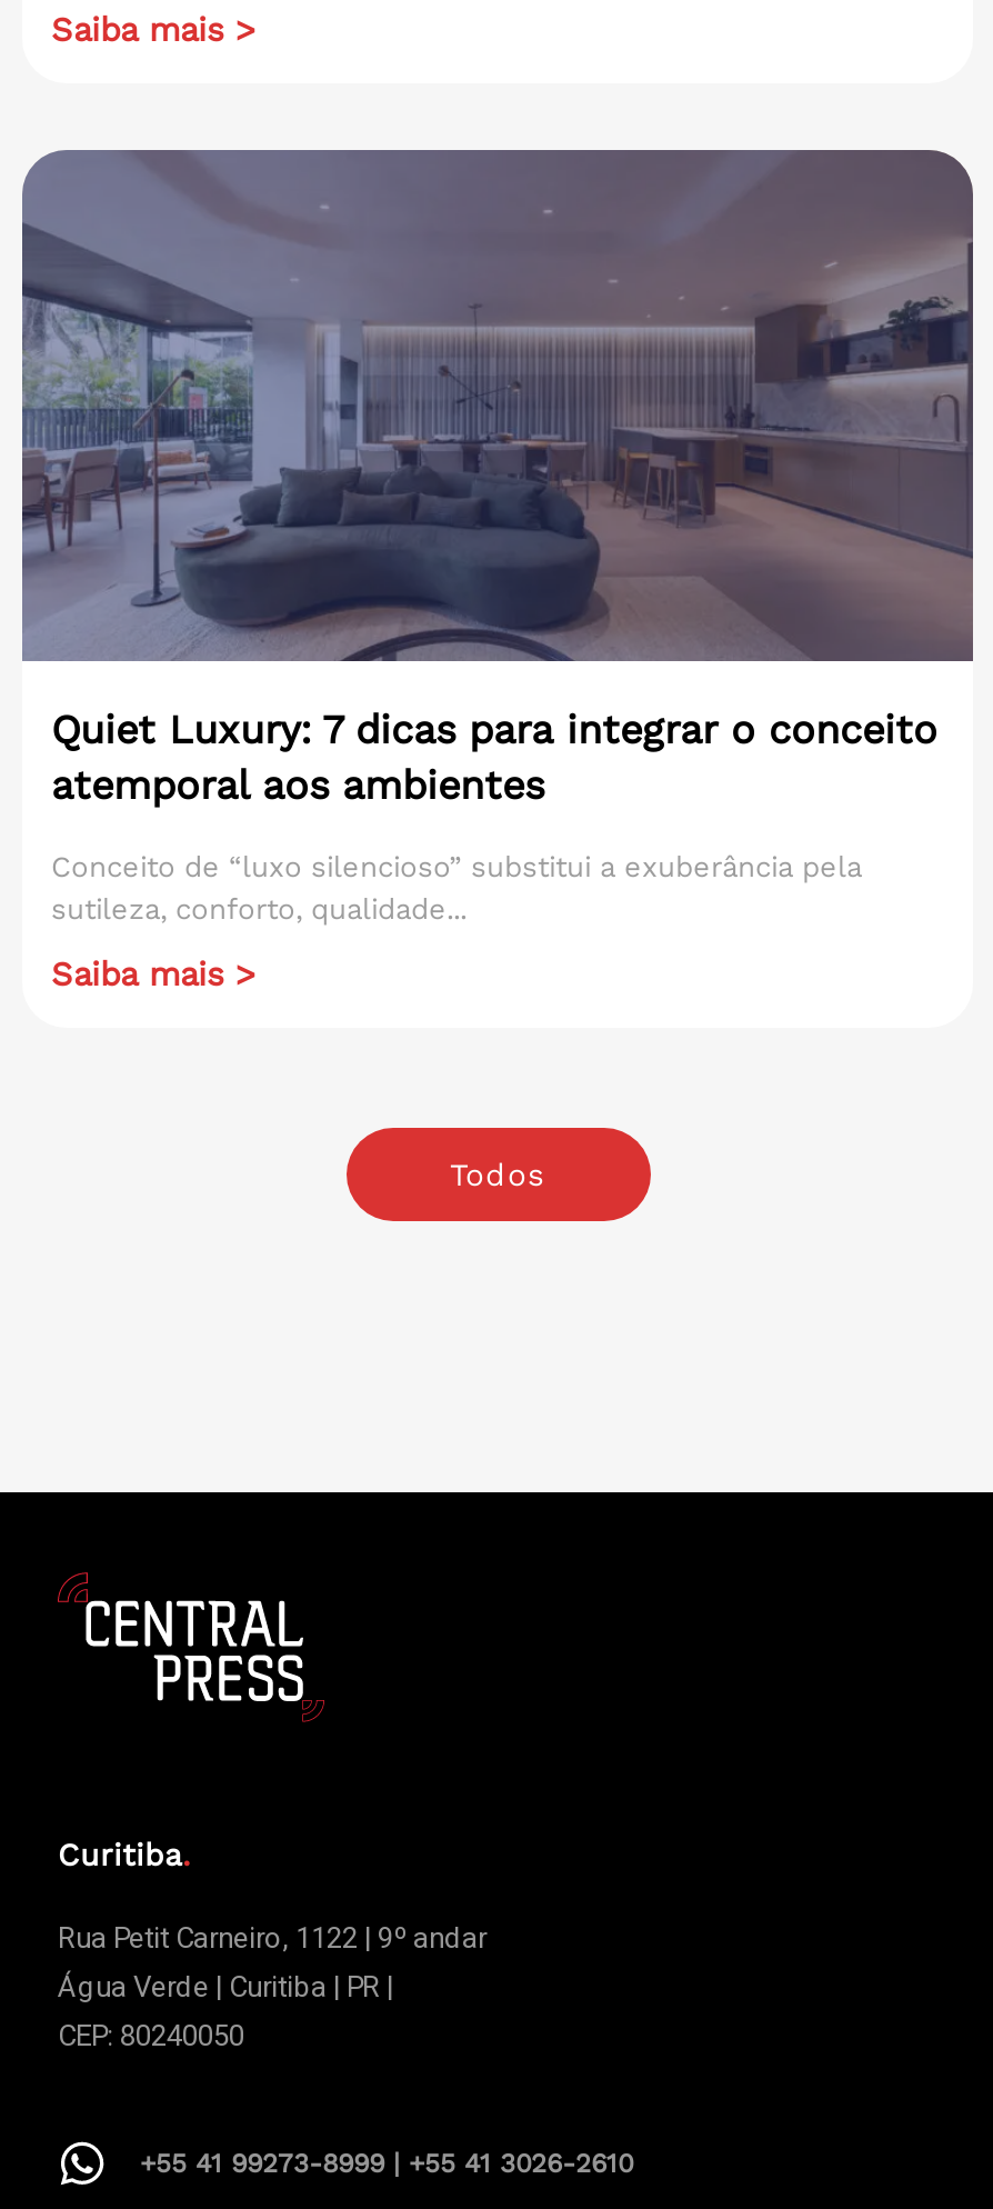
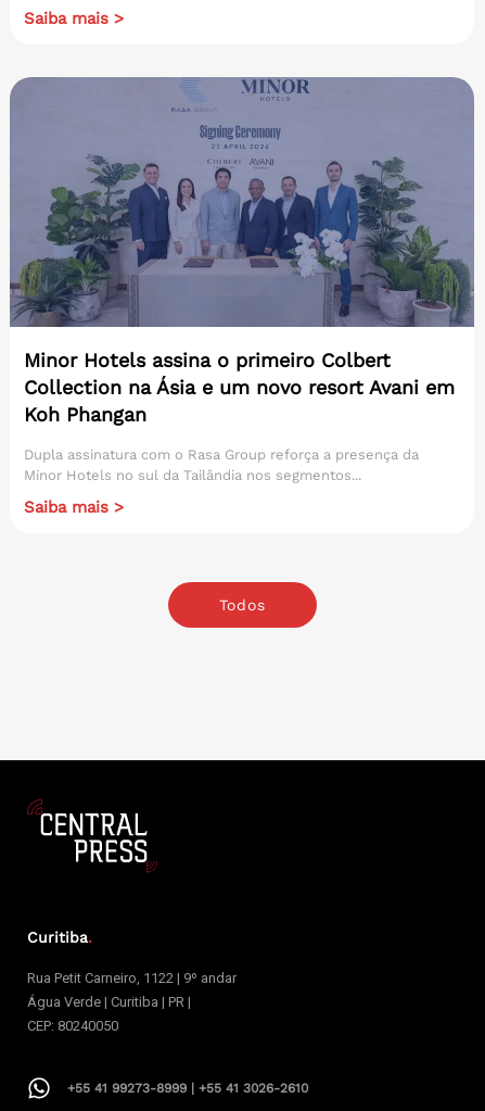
[22,152,973,808] [image] | Quiet Luxury: 7 dicas para integrar o conceito | atemporal aos ambientes -> [10,77,474,426] [image] | Minor Hotels assina o primeiro Colbert | Collection na Ásia e um novo resort Avani em | Koh Phangan
[51,851,862,926] Conceito de “luxo silencioso” substitui a exuberância pela | sutileza, conforto, qualidade... -> [24,447,419,484] Dupla assinatura com o Rasa Group reforça a presença da | Minor Hotels no sul da Tailândia nos segmentos...

